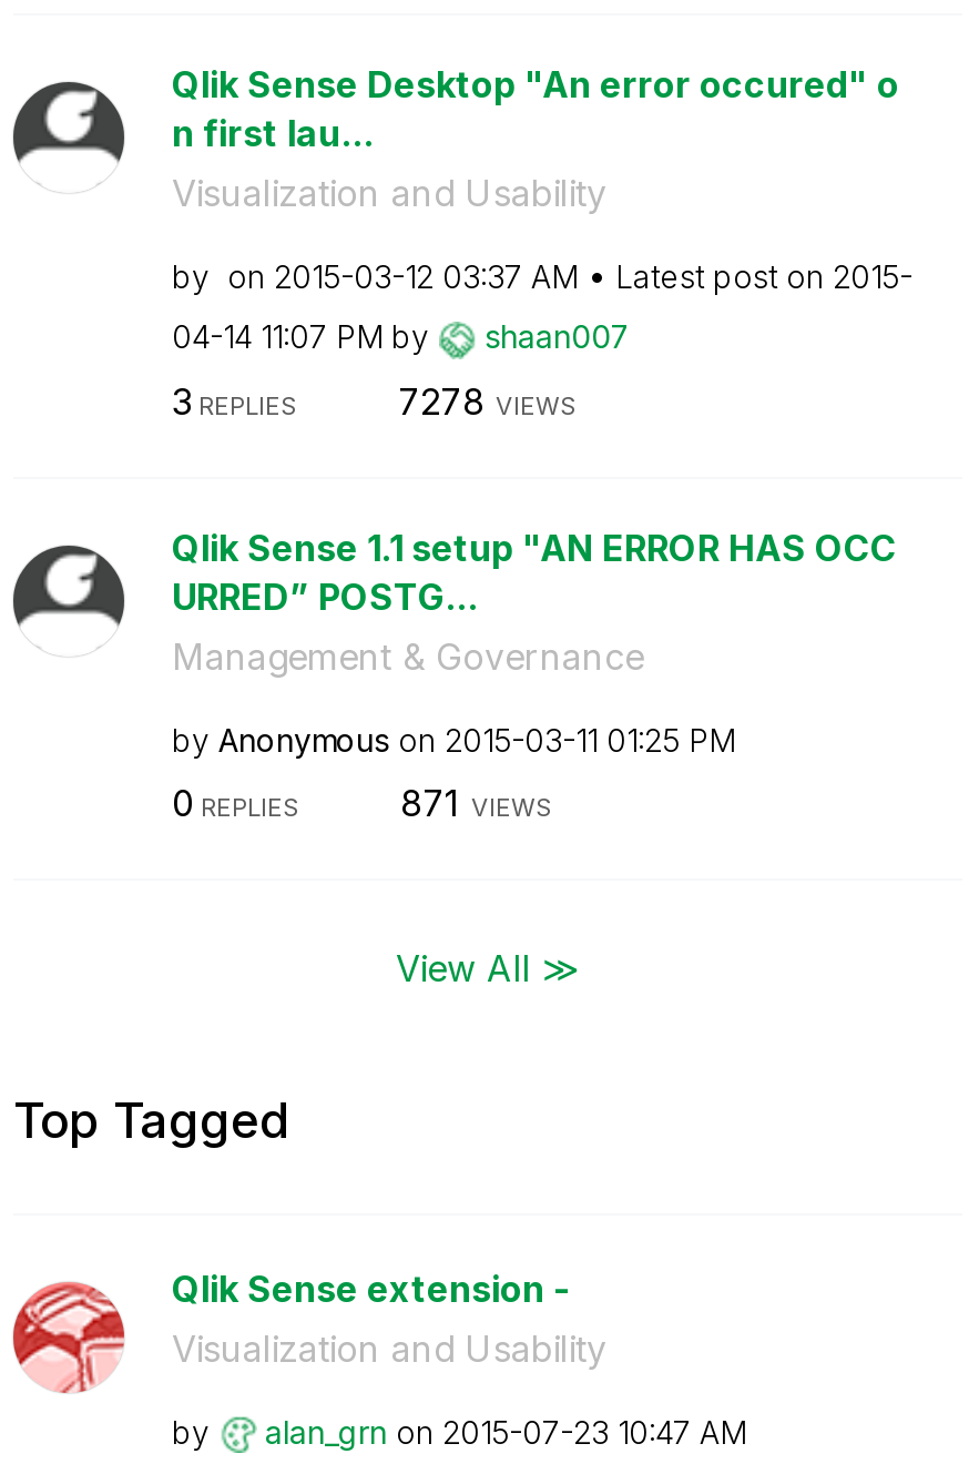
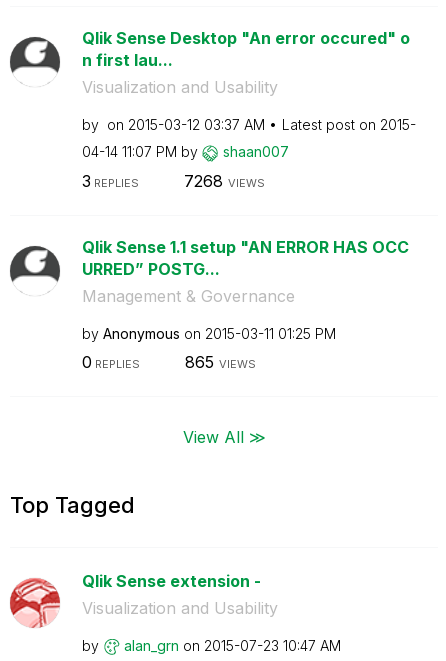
[398,378,578,423] 7278 VIEWS -> [183,170,264,190] 7268 VIEWS
[400,781,553,825] 871 VIEWS -> [184,352,255,372] 865 VIEWS

